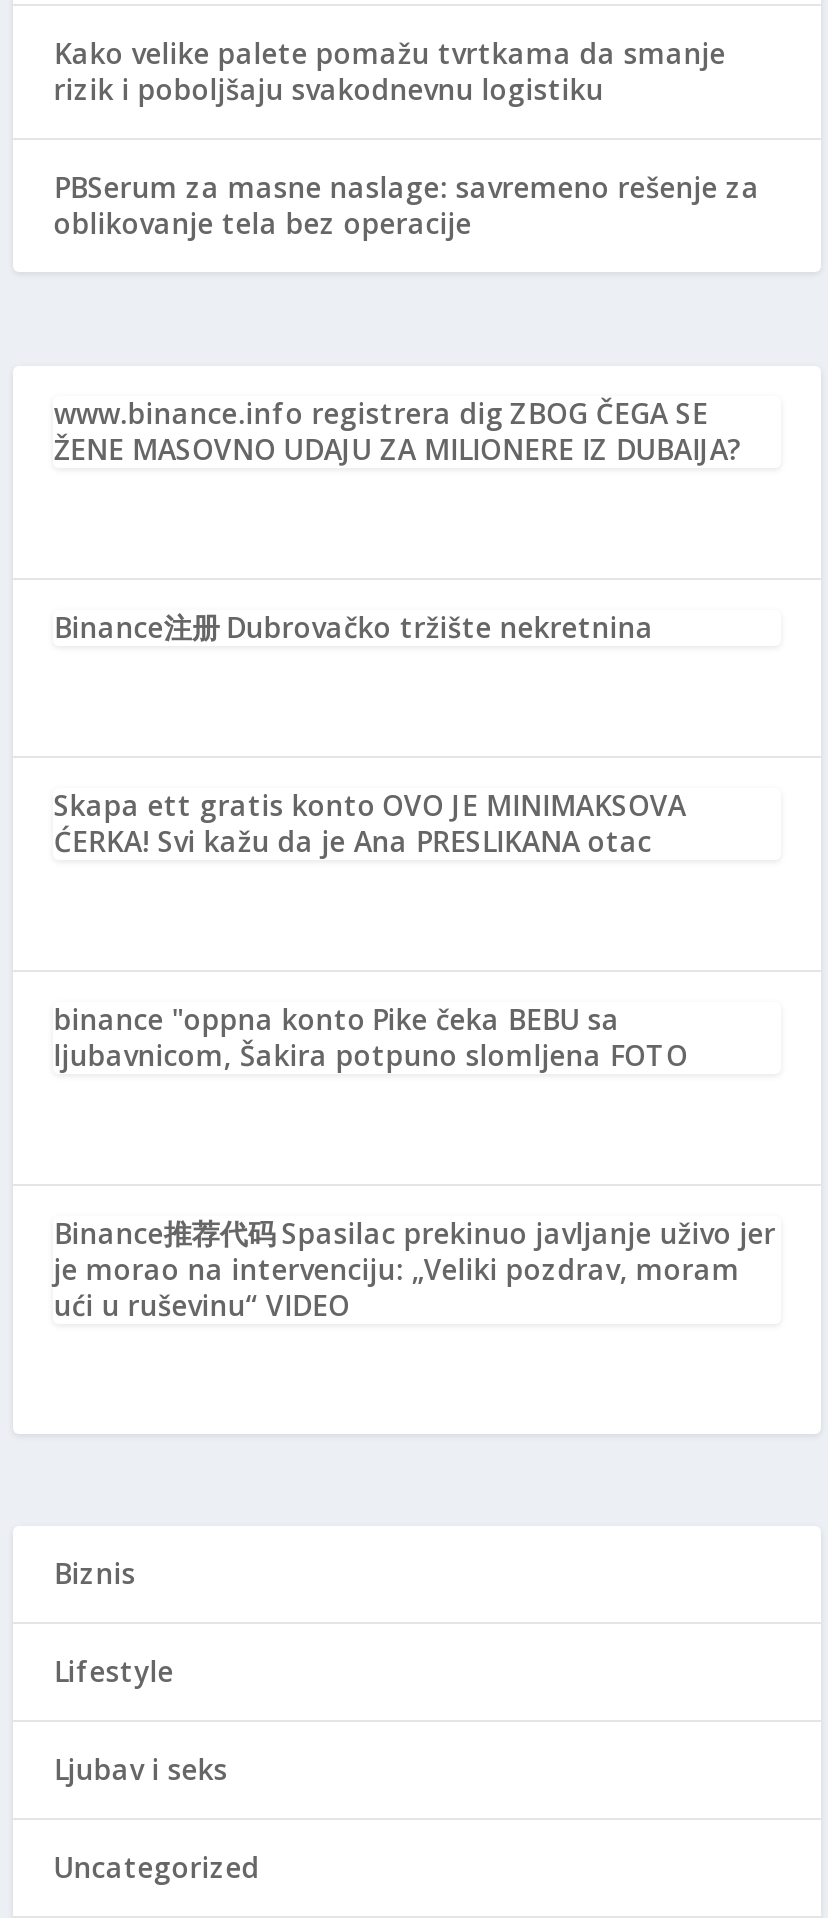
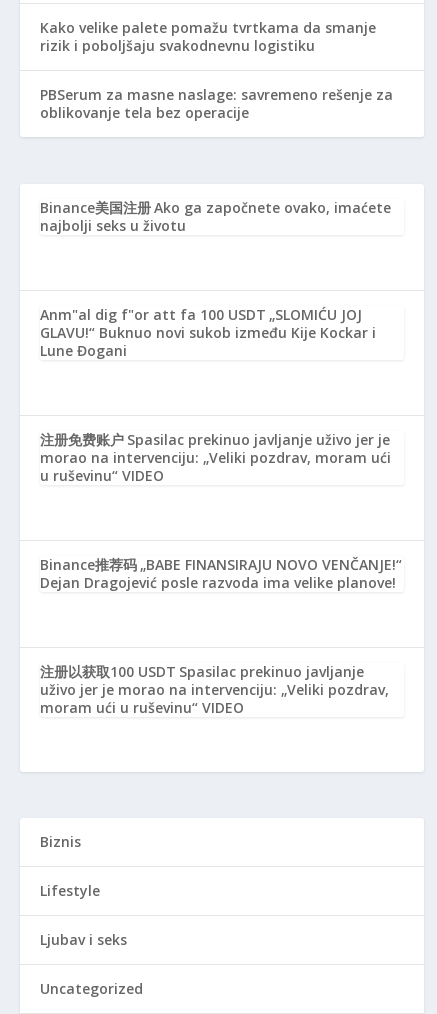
[54,394,742,468] www.binance.info registrera dig ZBOG ČEGA SE | ŽENE MASOVNO UDAJU ZA MILIONERE IZ DUBAIJA? -> [40,198,391,235] Binance美国注册 Ako ga započnete ovako, imaćete | najbolji seks u životu
[54,608,654,646] Binance注册 Dubrovačko tržište nekretnina -> [40,305,376,360] Anm"al dig f"or att fa 100 USDT „SLOMIĆU JOJ | GLAVU!“ Buknuo novi sukob između Kije Kockar i | Lune Đogani
[54,786,686,860] Skapa ett gratis konto OVO JE MINIMAKSOVA | ĆERKA! Svi kažu da je Ana PRESLIKANA otac -> [40,430,391,485] 注册免费账户 Spasilac prekinuo javljanje uživo jer je | morao na intervenciju: „Veliki pozdrav, moram ući | u ruševinu“ VIDEO
[54,1000,688,1074] binance "oppna konto Pike čeka BEBU sa | ljubavnicom, Šakira potpuno slomljena FOTO -> [40,555,402,592] Binance推荐码 „BABE FINANSIRAJU NOVO VENČANJE!“ | Dejan Dragojević posle razvoda ima velike planove!
[54,1214,776,1324] Binance推荐代码 Spasilac prekinuo javljanje uživo jer | je morao na intervenciju: „Veliki pozdrav, moram | ući u ruševinu“ VIDEO -> [40,662,389,717] 注册以获取100 USDT Spasilac prekinuo javljanje | uživo jer je morao na intervenciju: „Veliki pozdrav, | moram ući u ruševinu“ VIDEO

